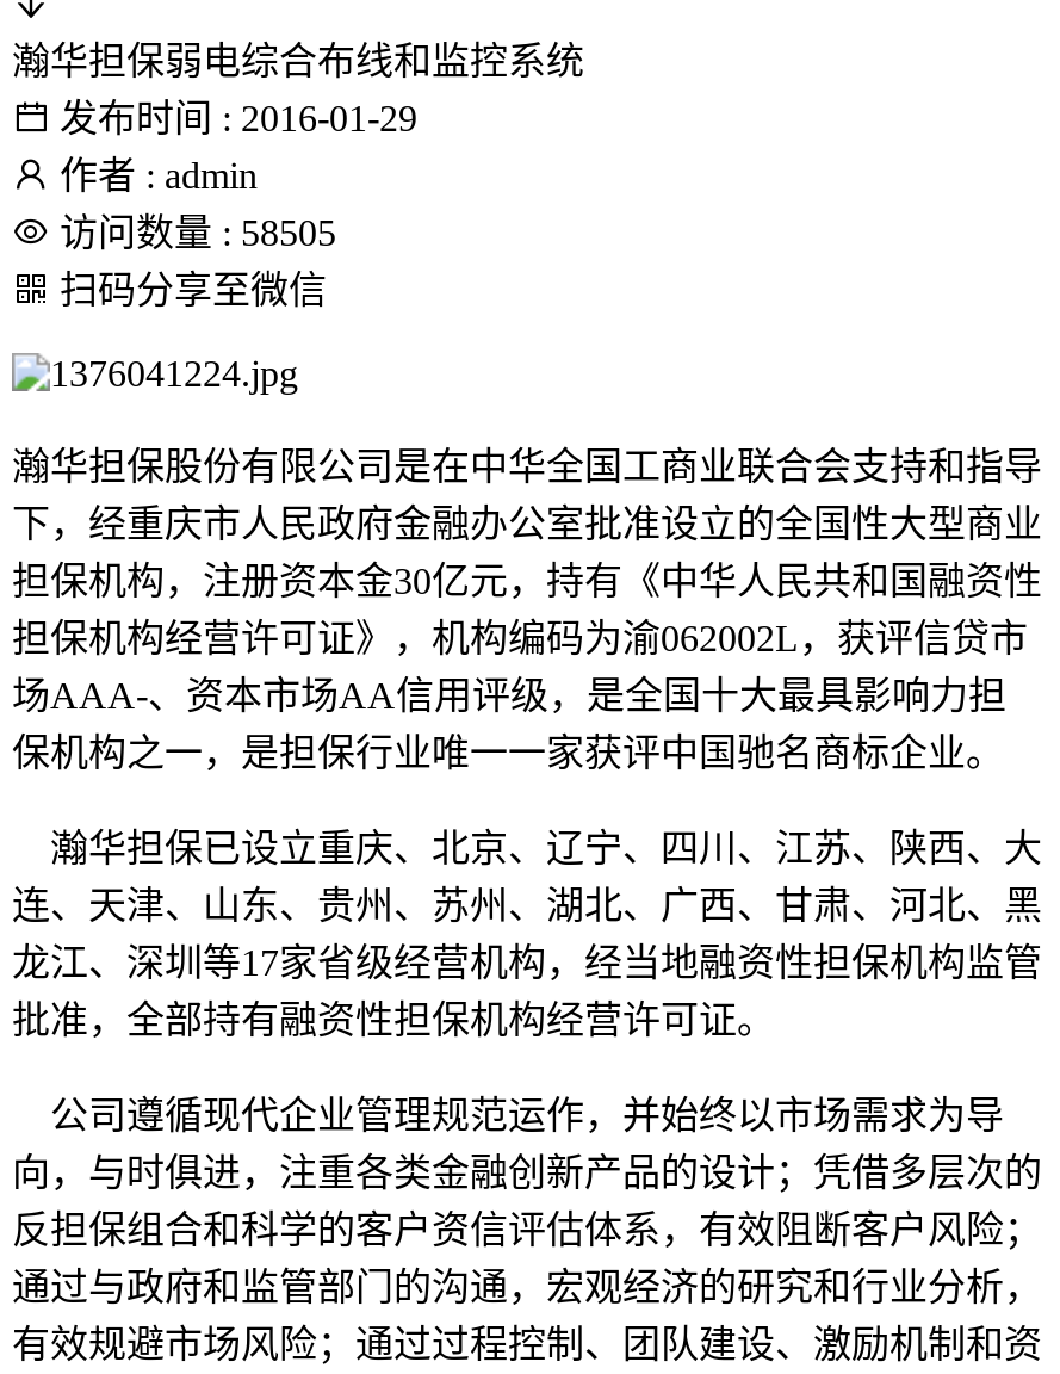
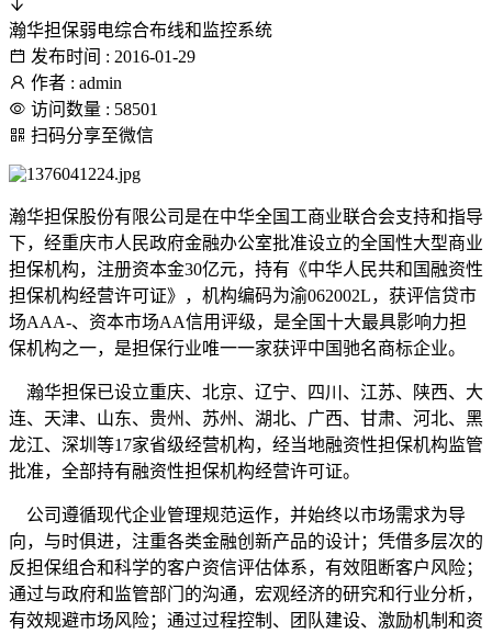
[60,212,336,253] 访问数量 : 58505 -> [31,100,158,118] 访问数量 : 58501

